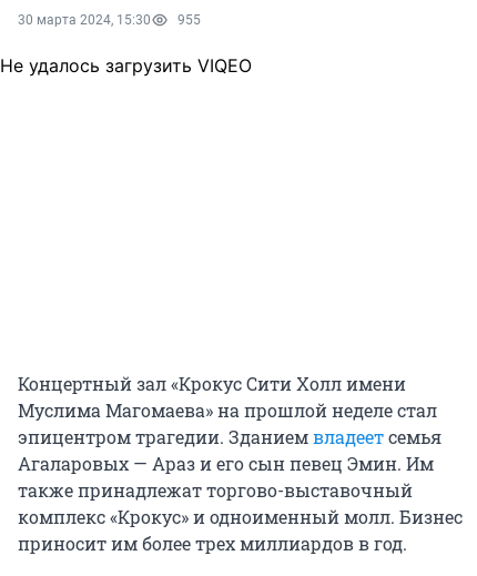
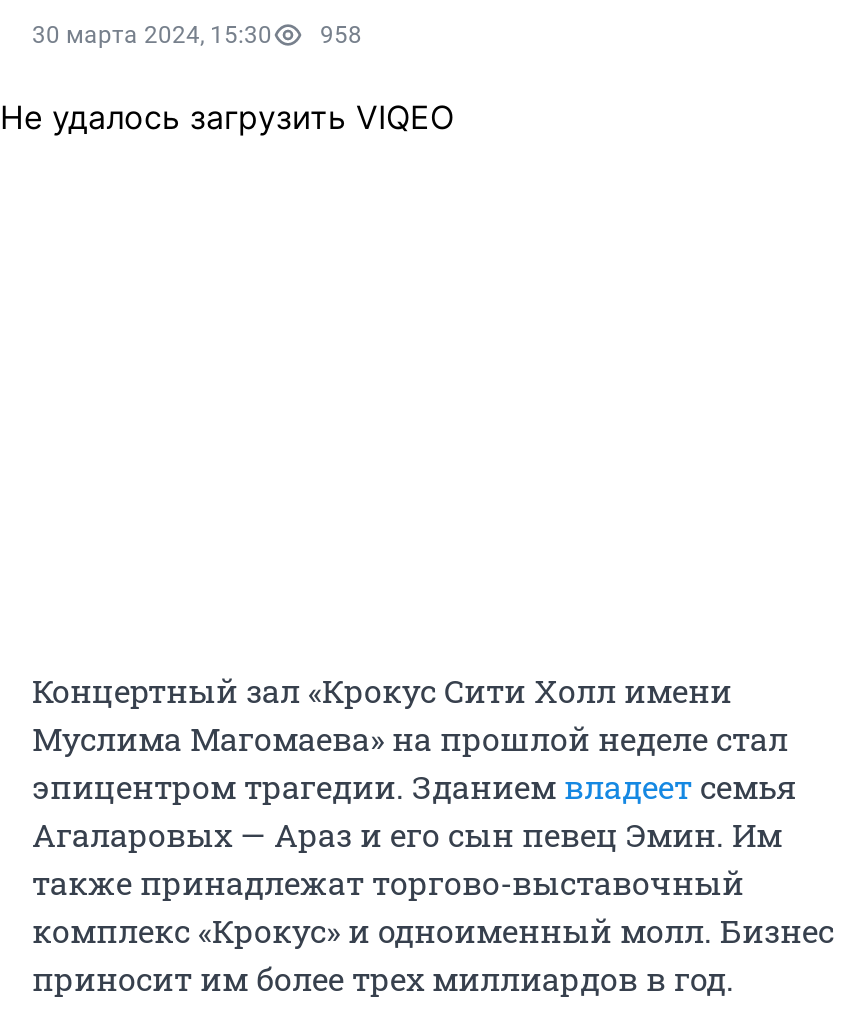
[18,12,201,28] 30 марта 2024, 15:30 955 -> [32,21,362,49] 30 марта 2024, 15:30 958

